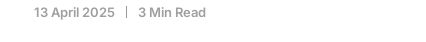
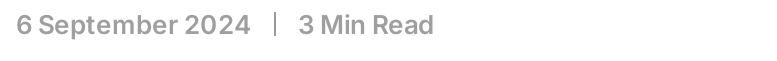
[34,4,206,20] 13 April 2025 3 Min Read -> [16,9,434,41] 6 September 2024 3 Min Read

